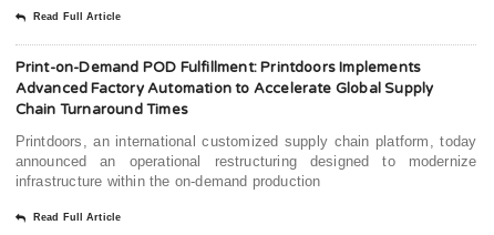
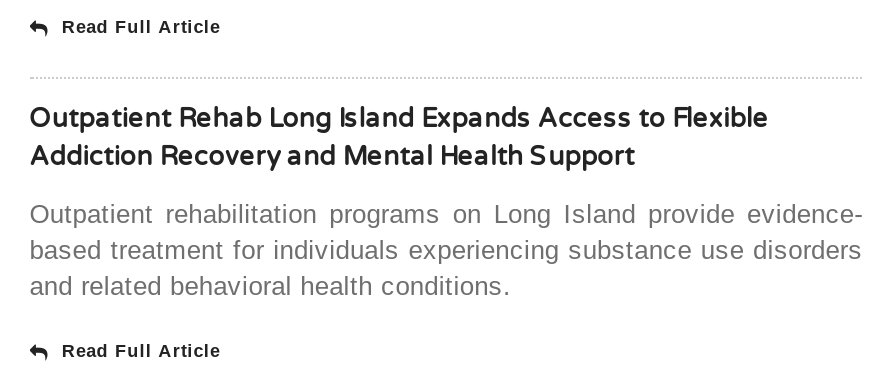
[15,59,434,119] Print-on-Demand POD Fulfillment: Printdoors Implements | Advanced Factory Automation to Accelerate Global Supply | Chain Turnaround Times -> [29,103,769,173] Outpatient Rehab Long Island Expands Access to Flexible | Addiction Recovery and Mental Health Support
[15,133,477,190] Printdoors, an international customized supply chain platform, today | announced an operational restructuring designed to modernize | infrastructure within the on-demand production -> [29,199,863,301] Outpatient rehabilitation programs on Long Island provide evidence- | based treatment for individuals experiencing substance use disorders | and related behavioral health conditions.

